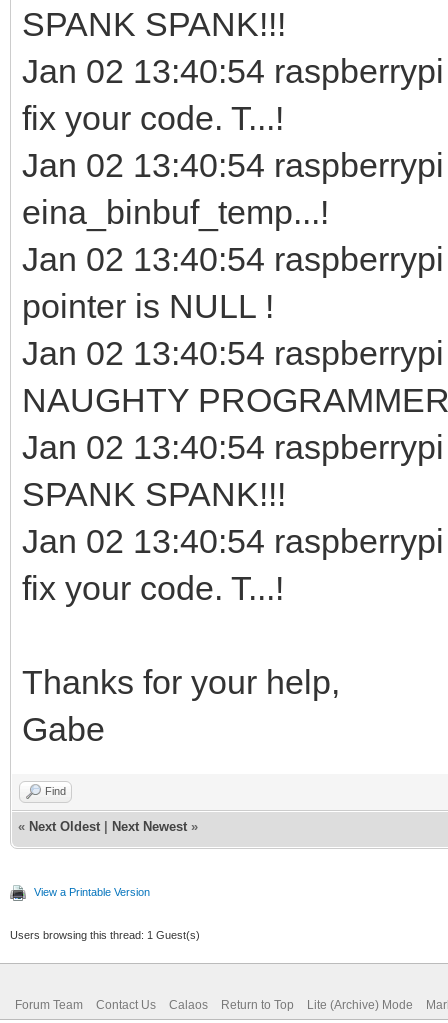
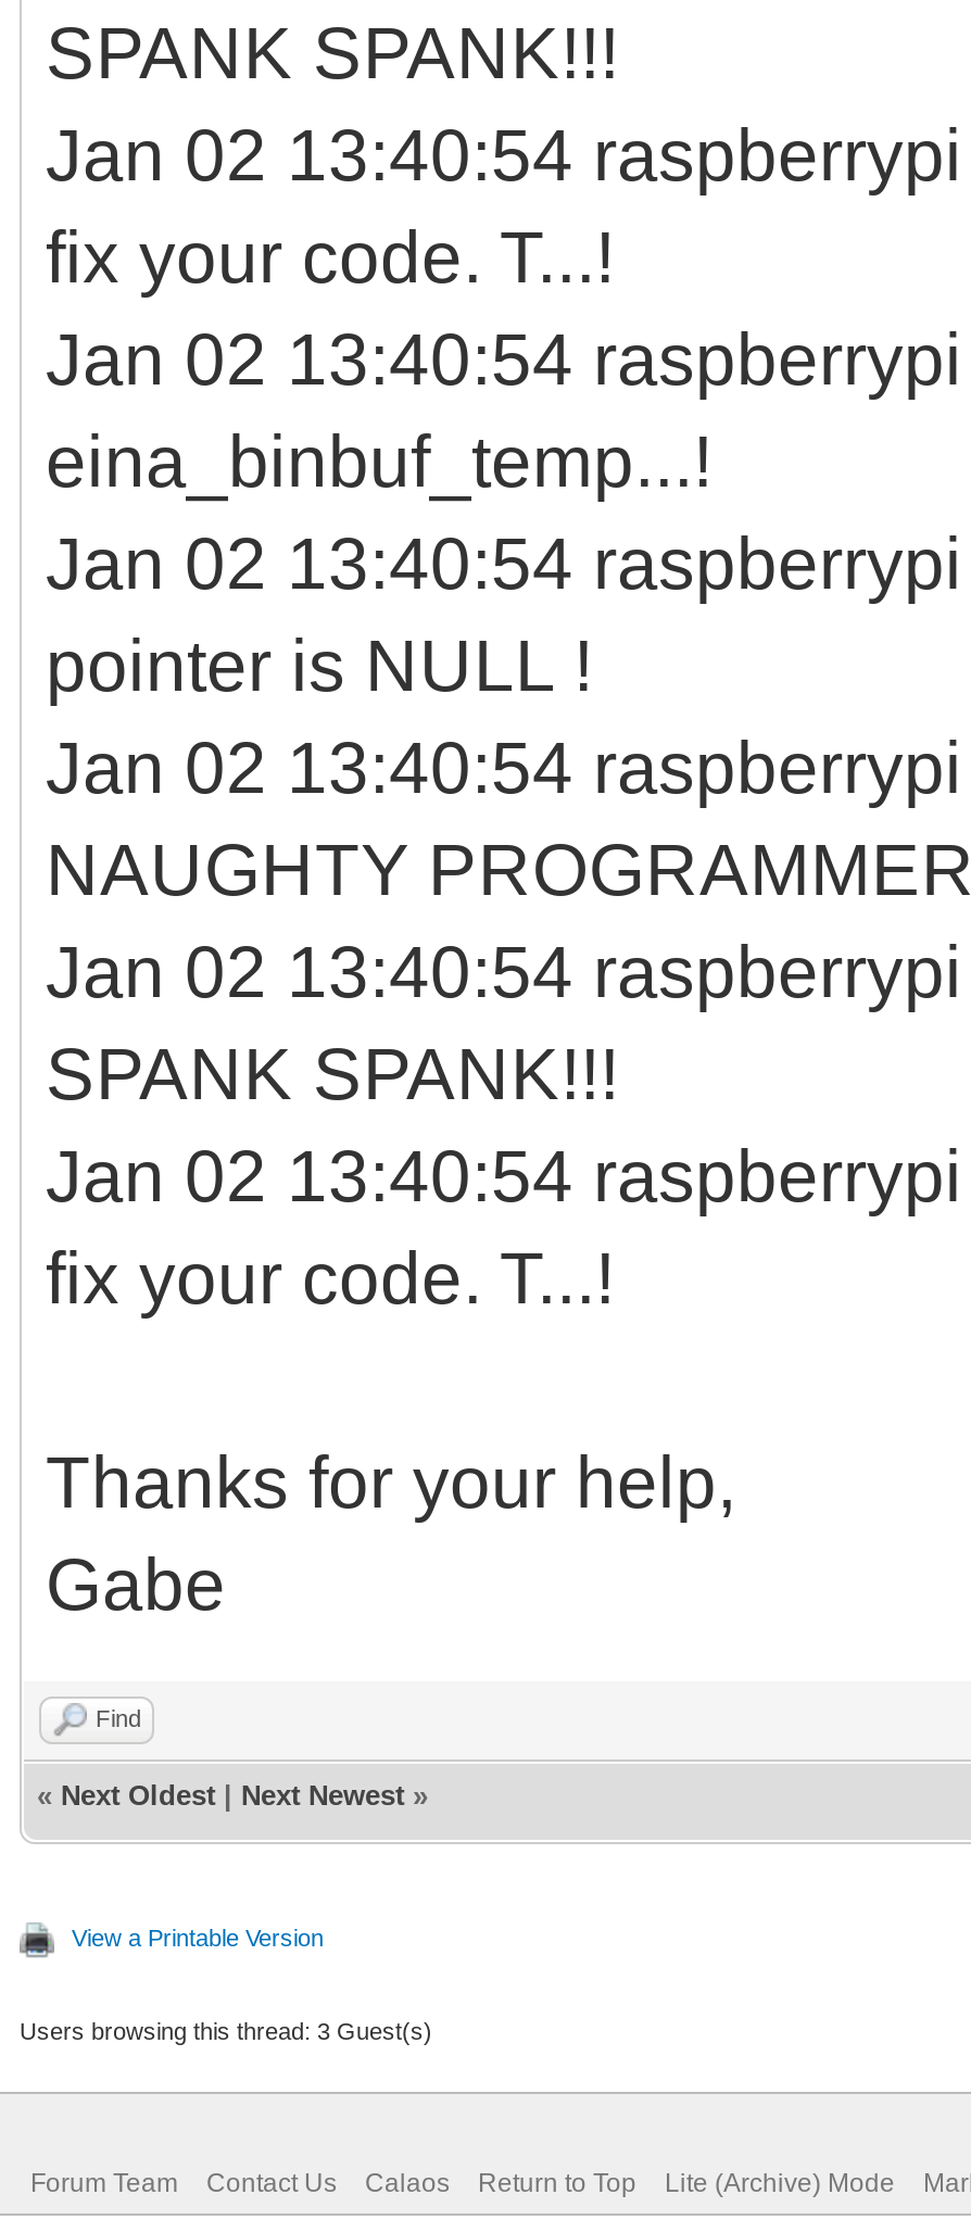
[10,929,200,941] Users browsing this thread: 1 Guest(s) -> [20,2018,432,2044] Users browsing this thread: 3 Guest(s)

